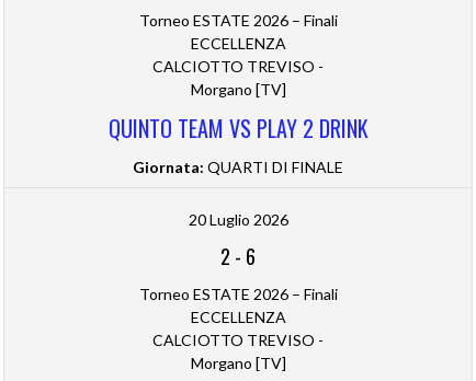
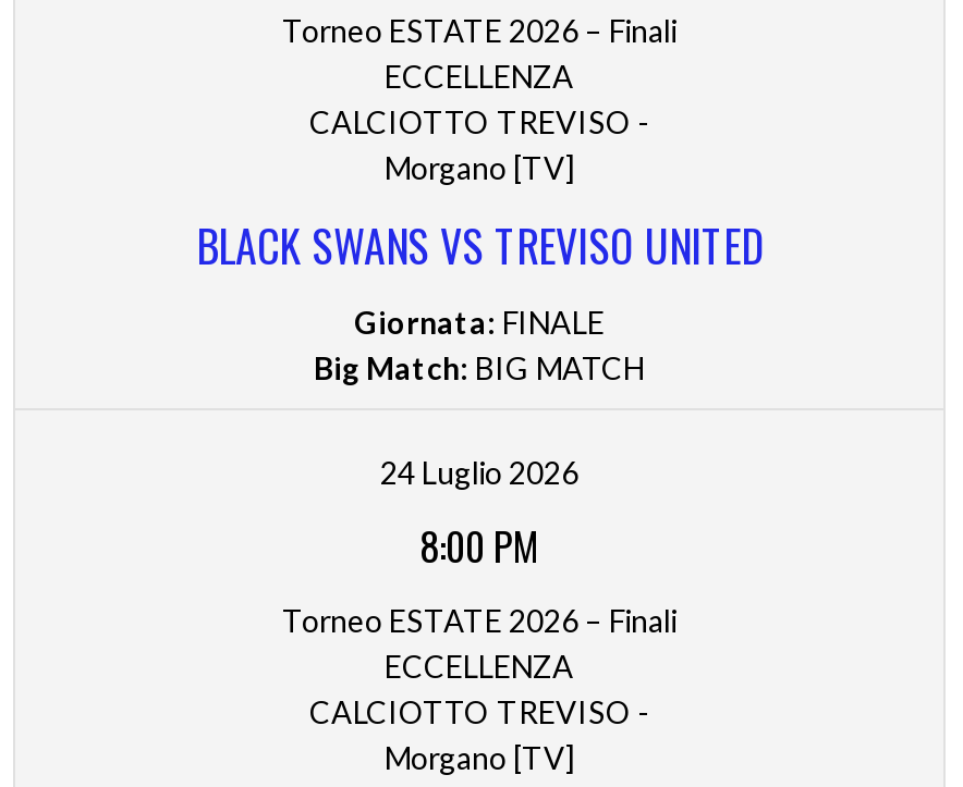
[108,111,368,176] QUINTO TEAM VS PLAY 2 DRINK | Giornata: QUARTI DI FINALE -> [196,213,763,387] BLACK SWANS VS TREVISO UNITED | Giornata: FINALE | Big Match: BIG MATCH
[188,210,288,229] 20 Luglio 2026 -> [380,455,578,492] 24 Luglio 2026
[220,242,256,270] 2 - 6 -> [419,518,539,574] 8:00 PM

